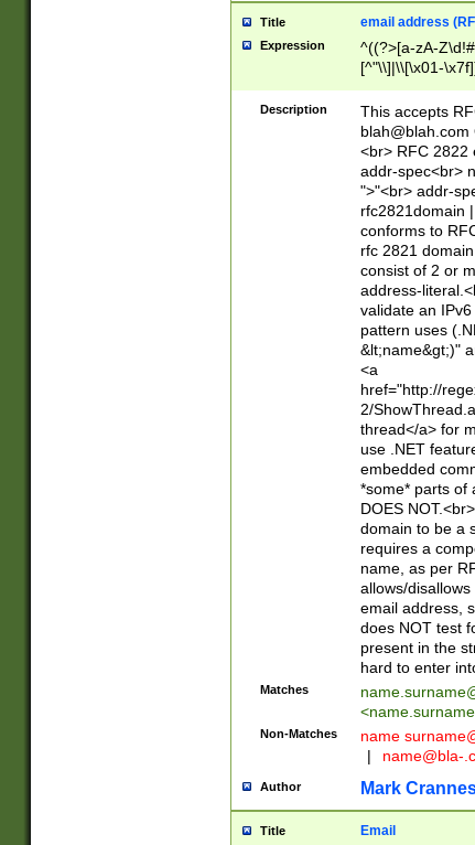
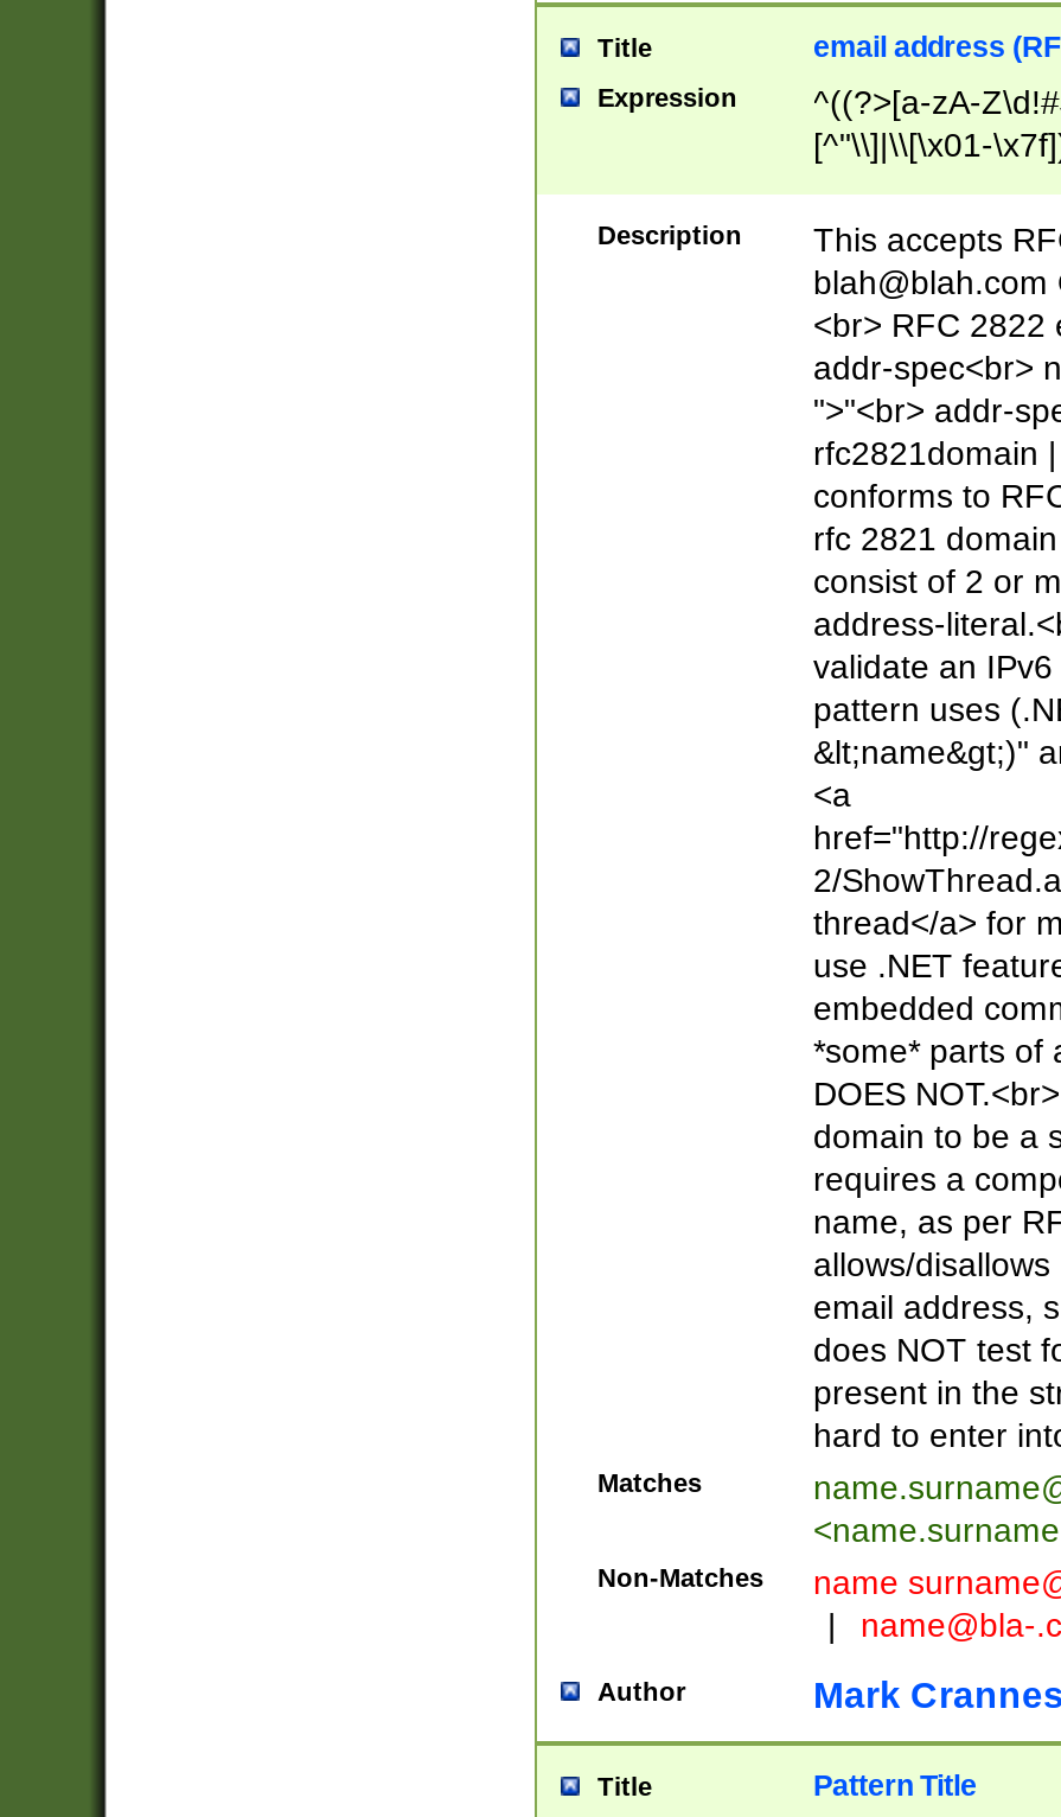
[360,823,395,839] Email -> [813,1770,977,1803] Pattern Title

